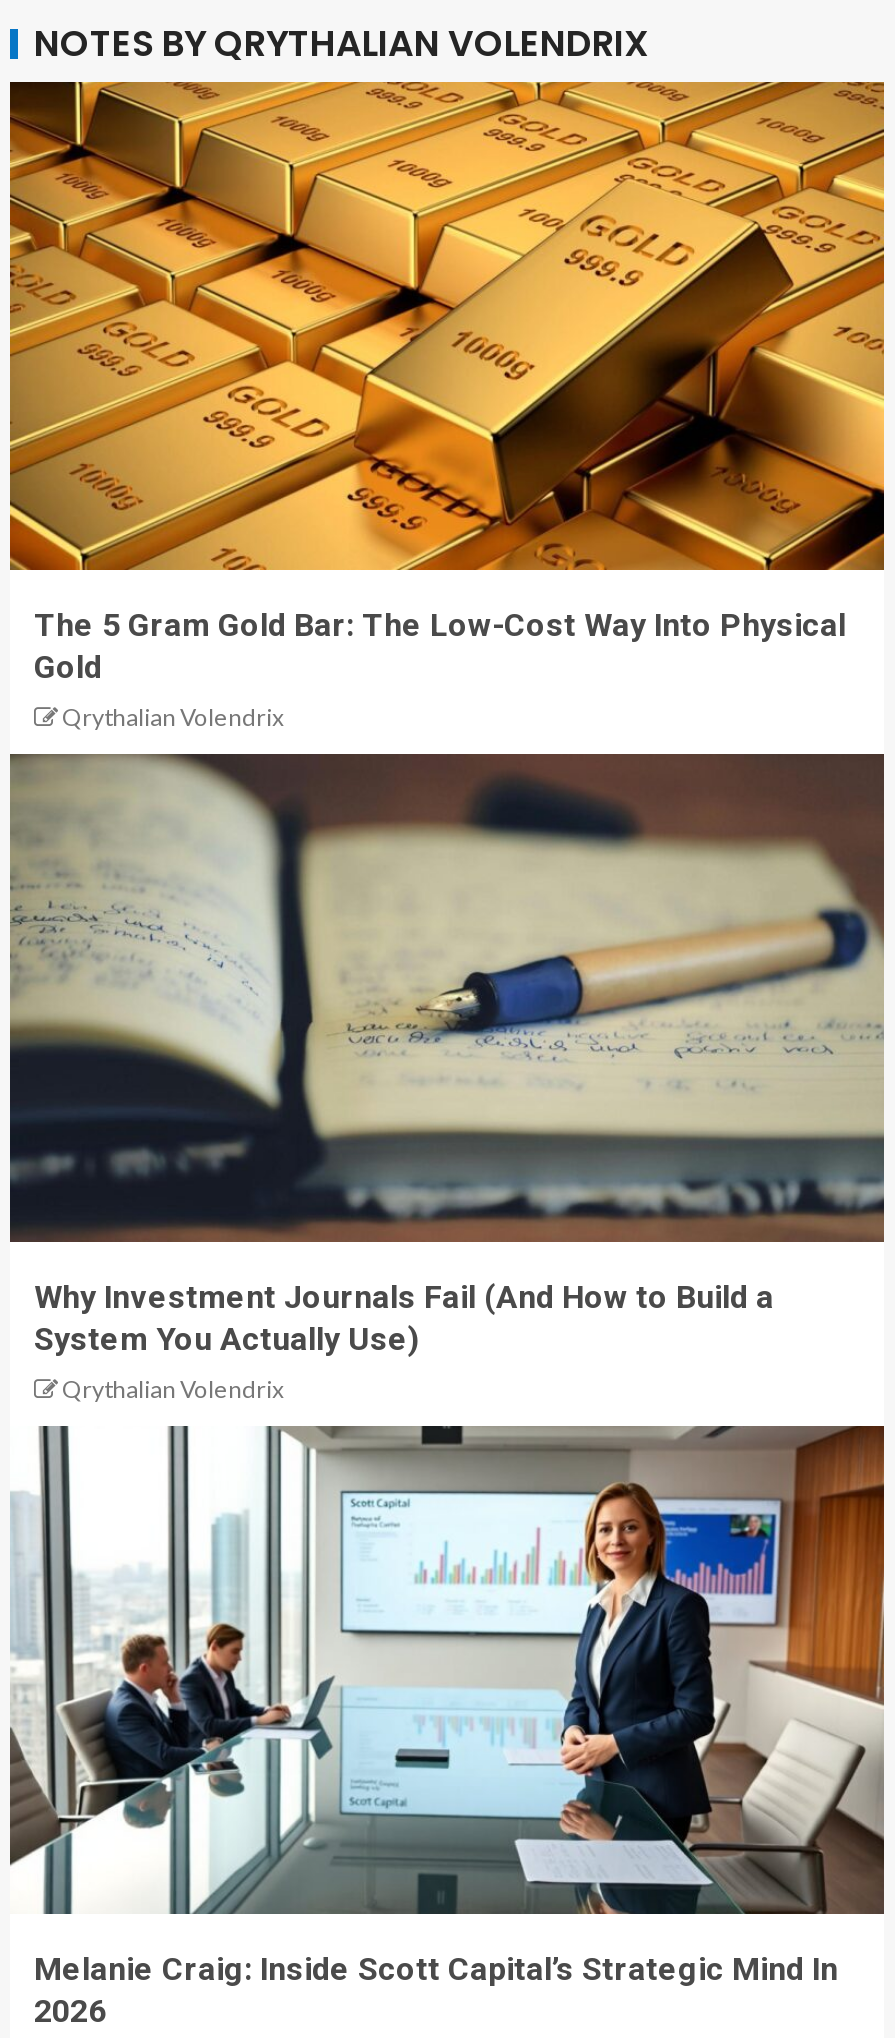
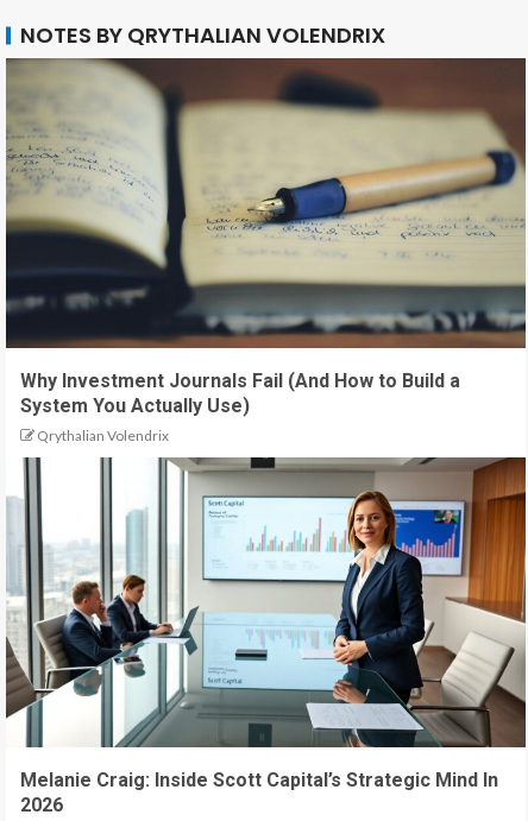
[8,80,886,731] [image] | The 5 Gram Gold Bar: The Low-Cost Way Into Physical | Gold | Qrythalian Volendrix -> none

